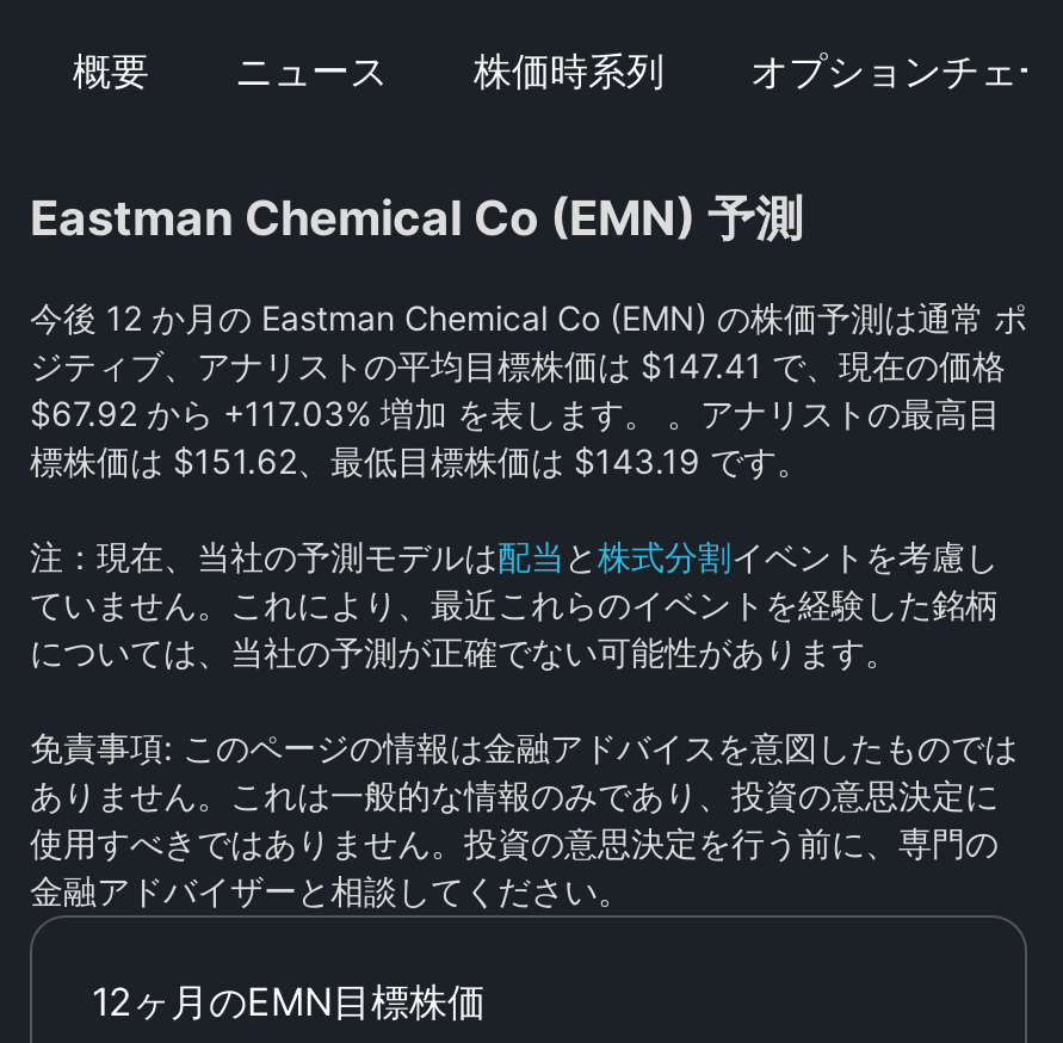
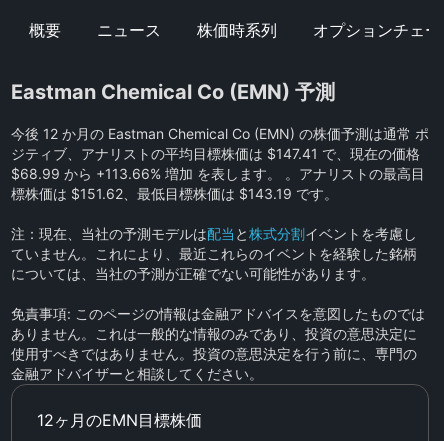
[30,391,1001,432] $67.92 から +117.03% 増加 を表します。 。アナリストの最高目 -> [11,164,425,181] $68.99 から +113.66% 増加 を表します。 。アナリストの最高目

